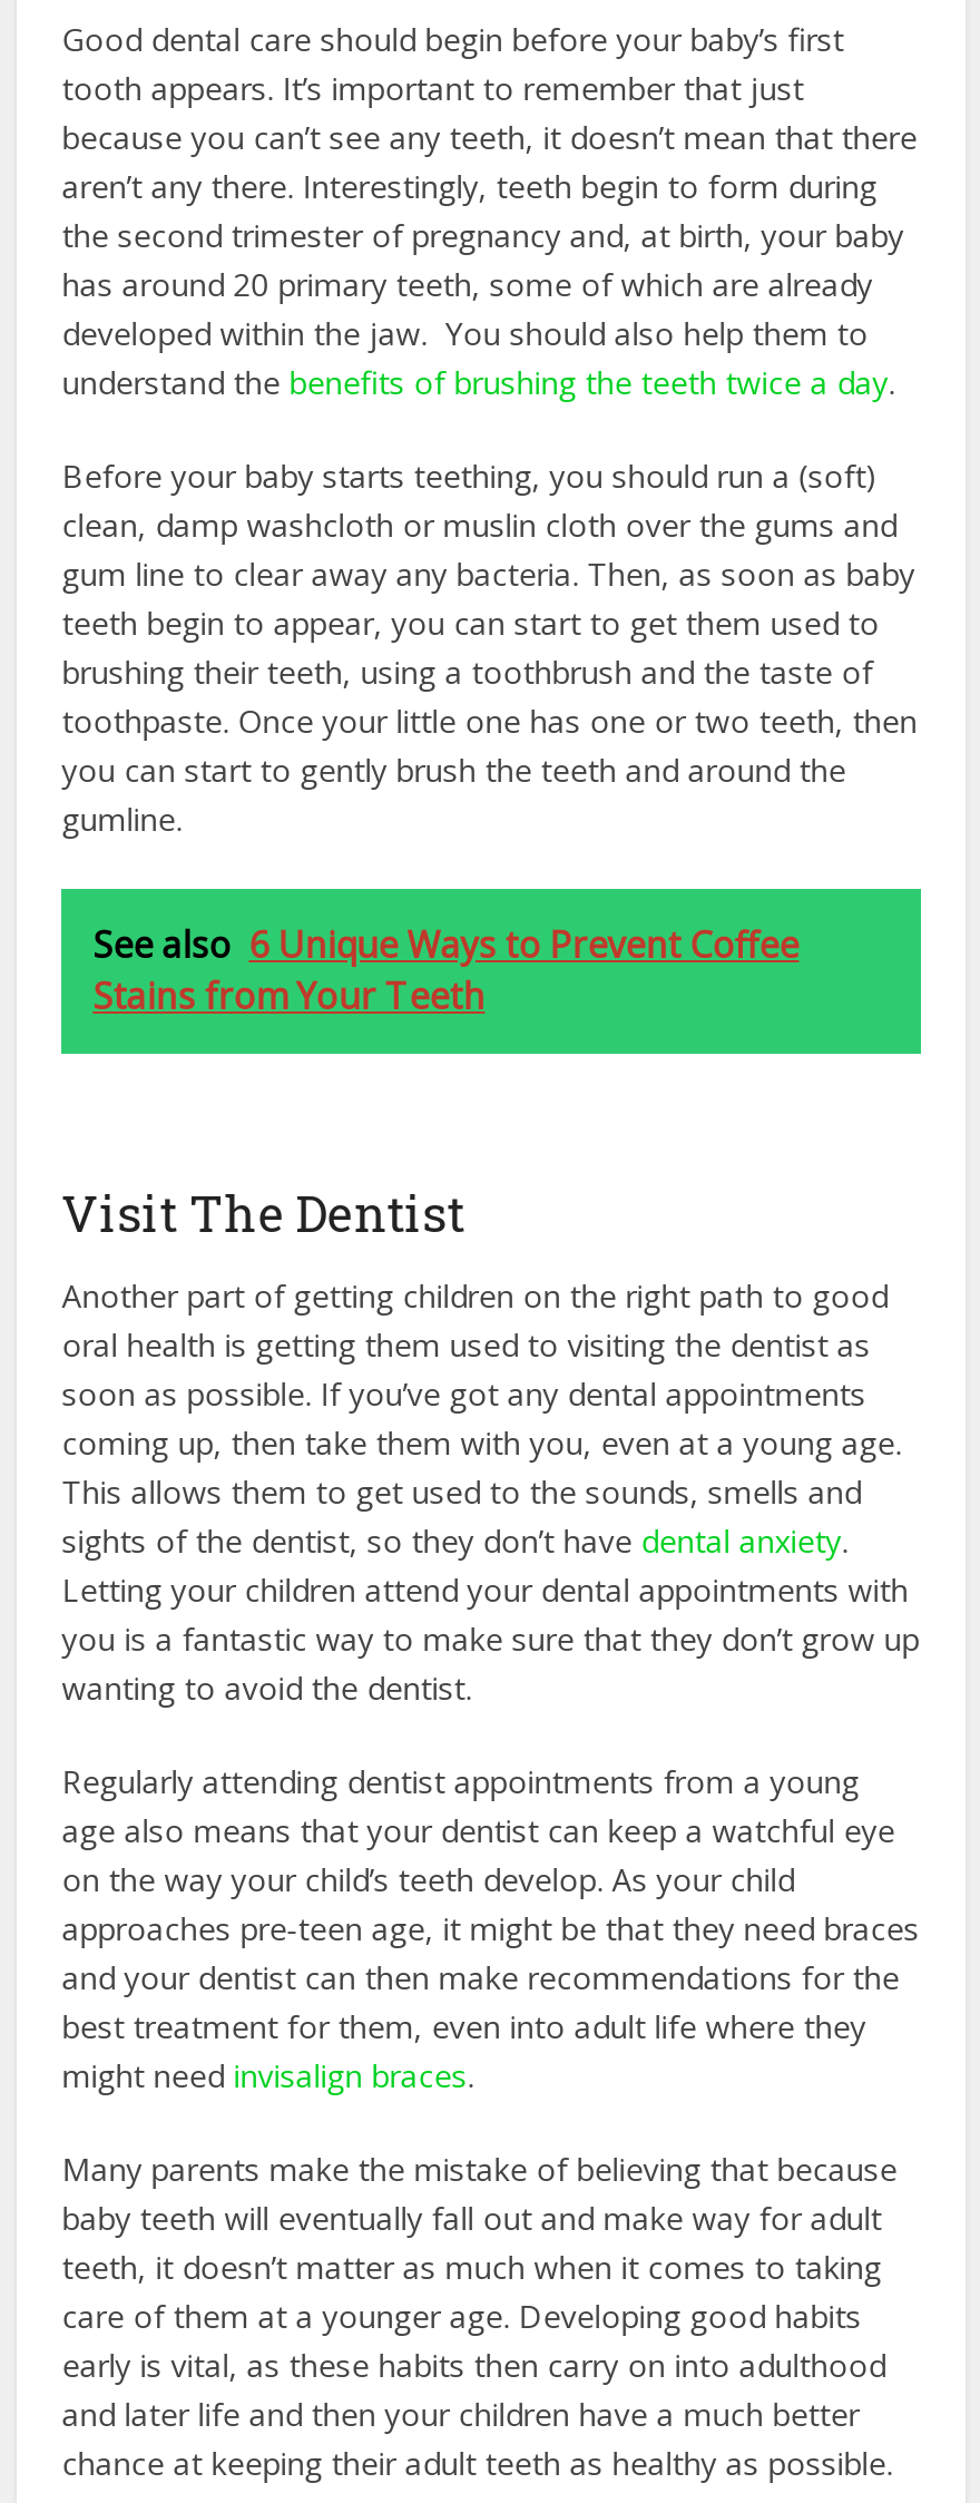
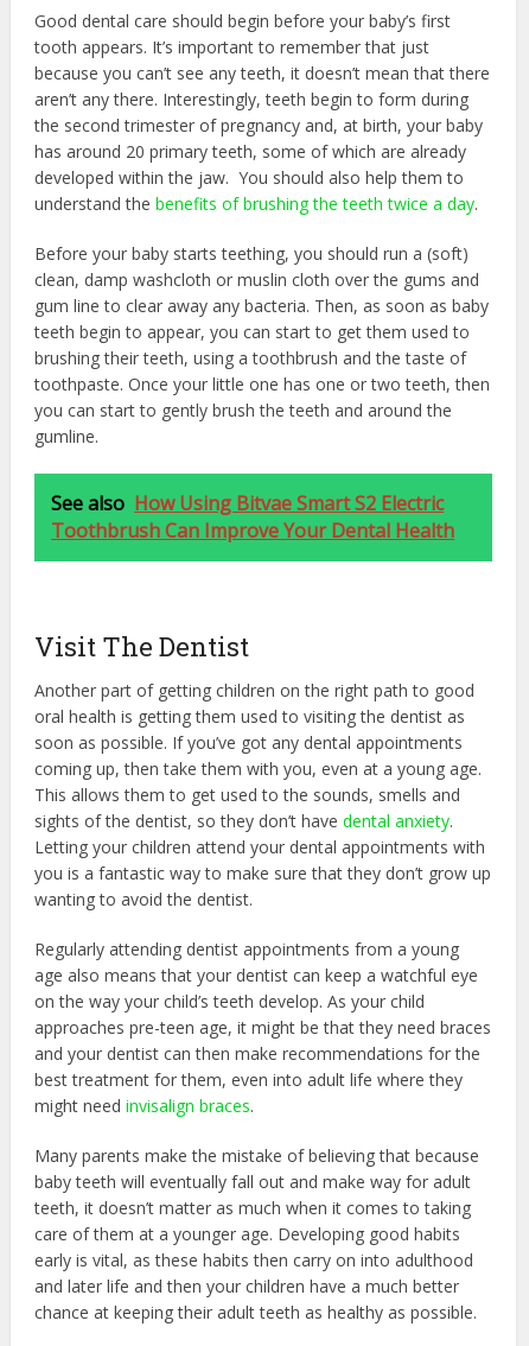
[93,921,799,1021] See also 6 Unique Ways to Prevent Coffee | Stains from Your Teeth -> [51,491,455,544] See also How Using Bitvae Smart S2 Electric | Toothbrush Can Improve Your Dental Health

